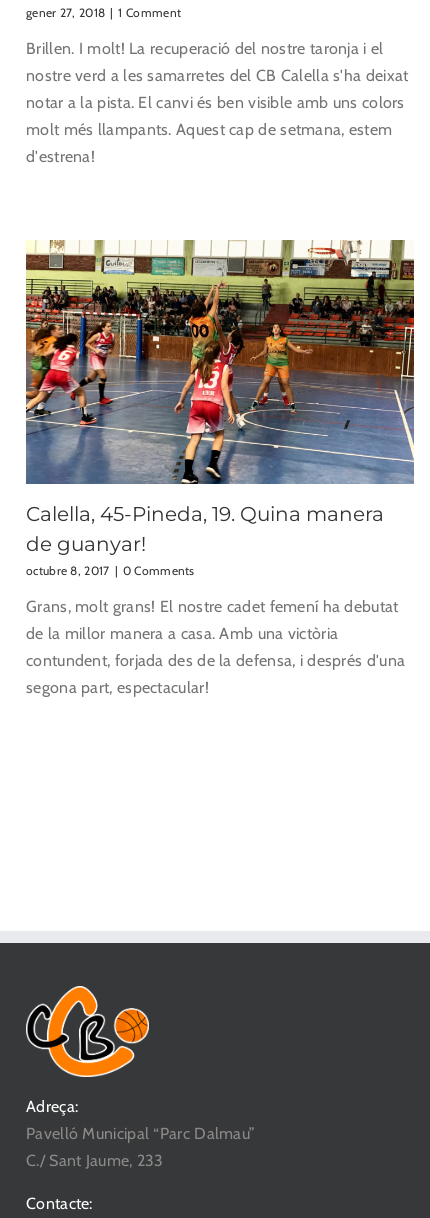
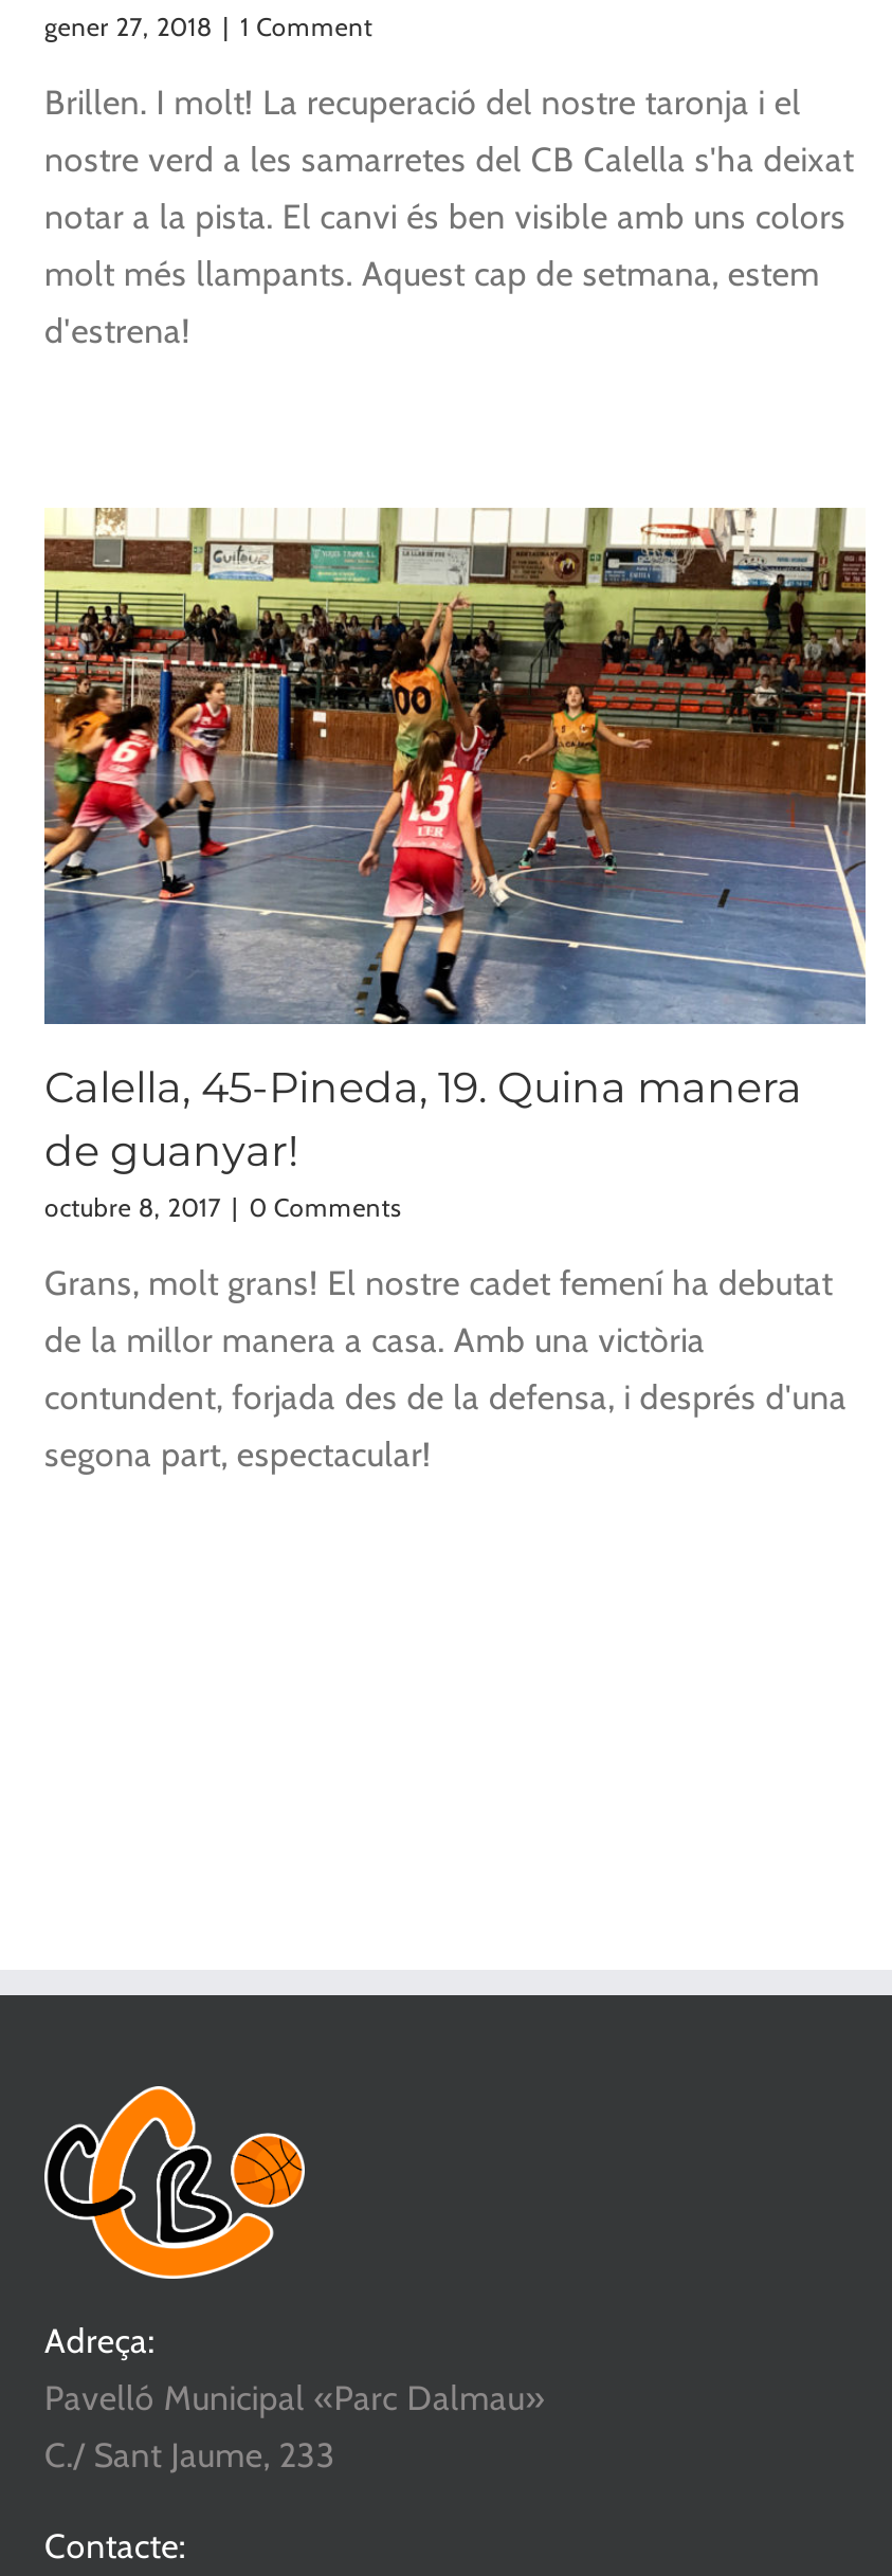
[26,1124,255,1143] Pavelló Municipal “Parc Dalmau” -> [44,2378,545,2418] Pavelló Municipal «Parc Dalmau»

